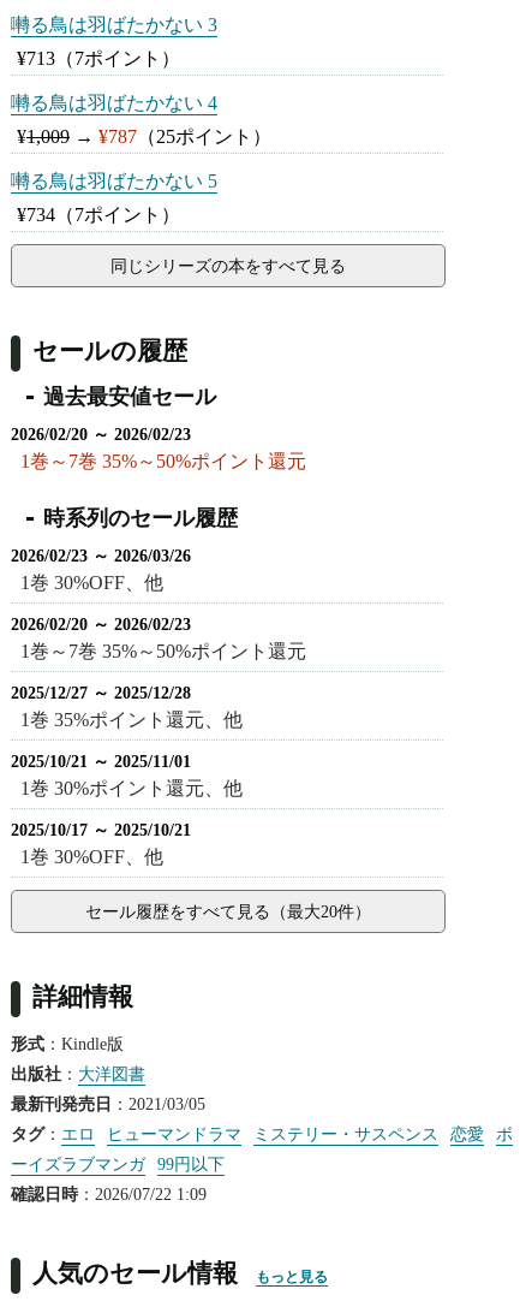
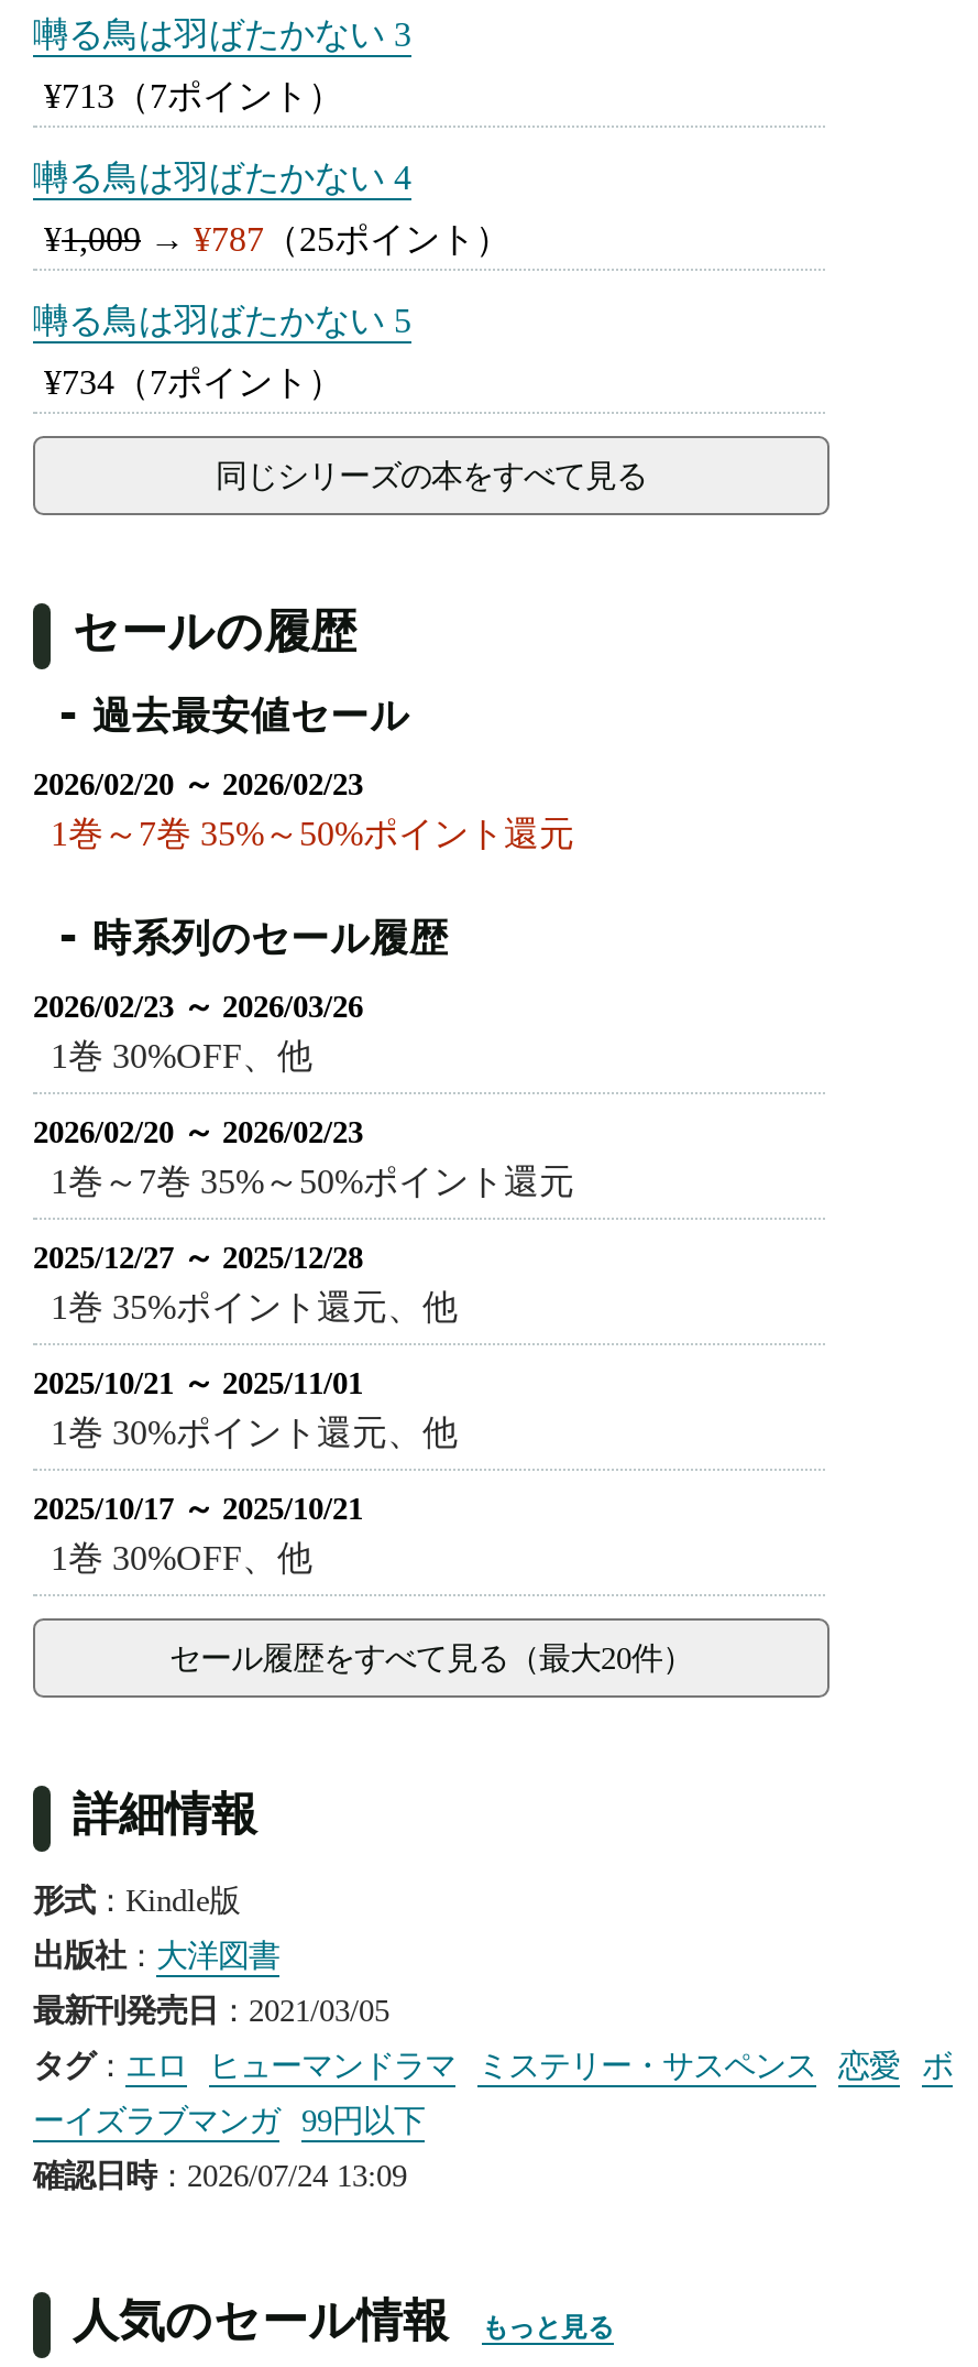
[11,1184,207,1204] 確認日時：2026/07/22 1:09 -> [33,2158,407,2193] 確認日時：2026/07/24 13:09

